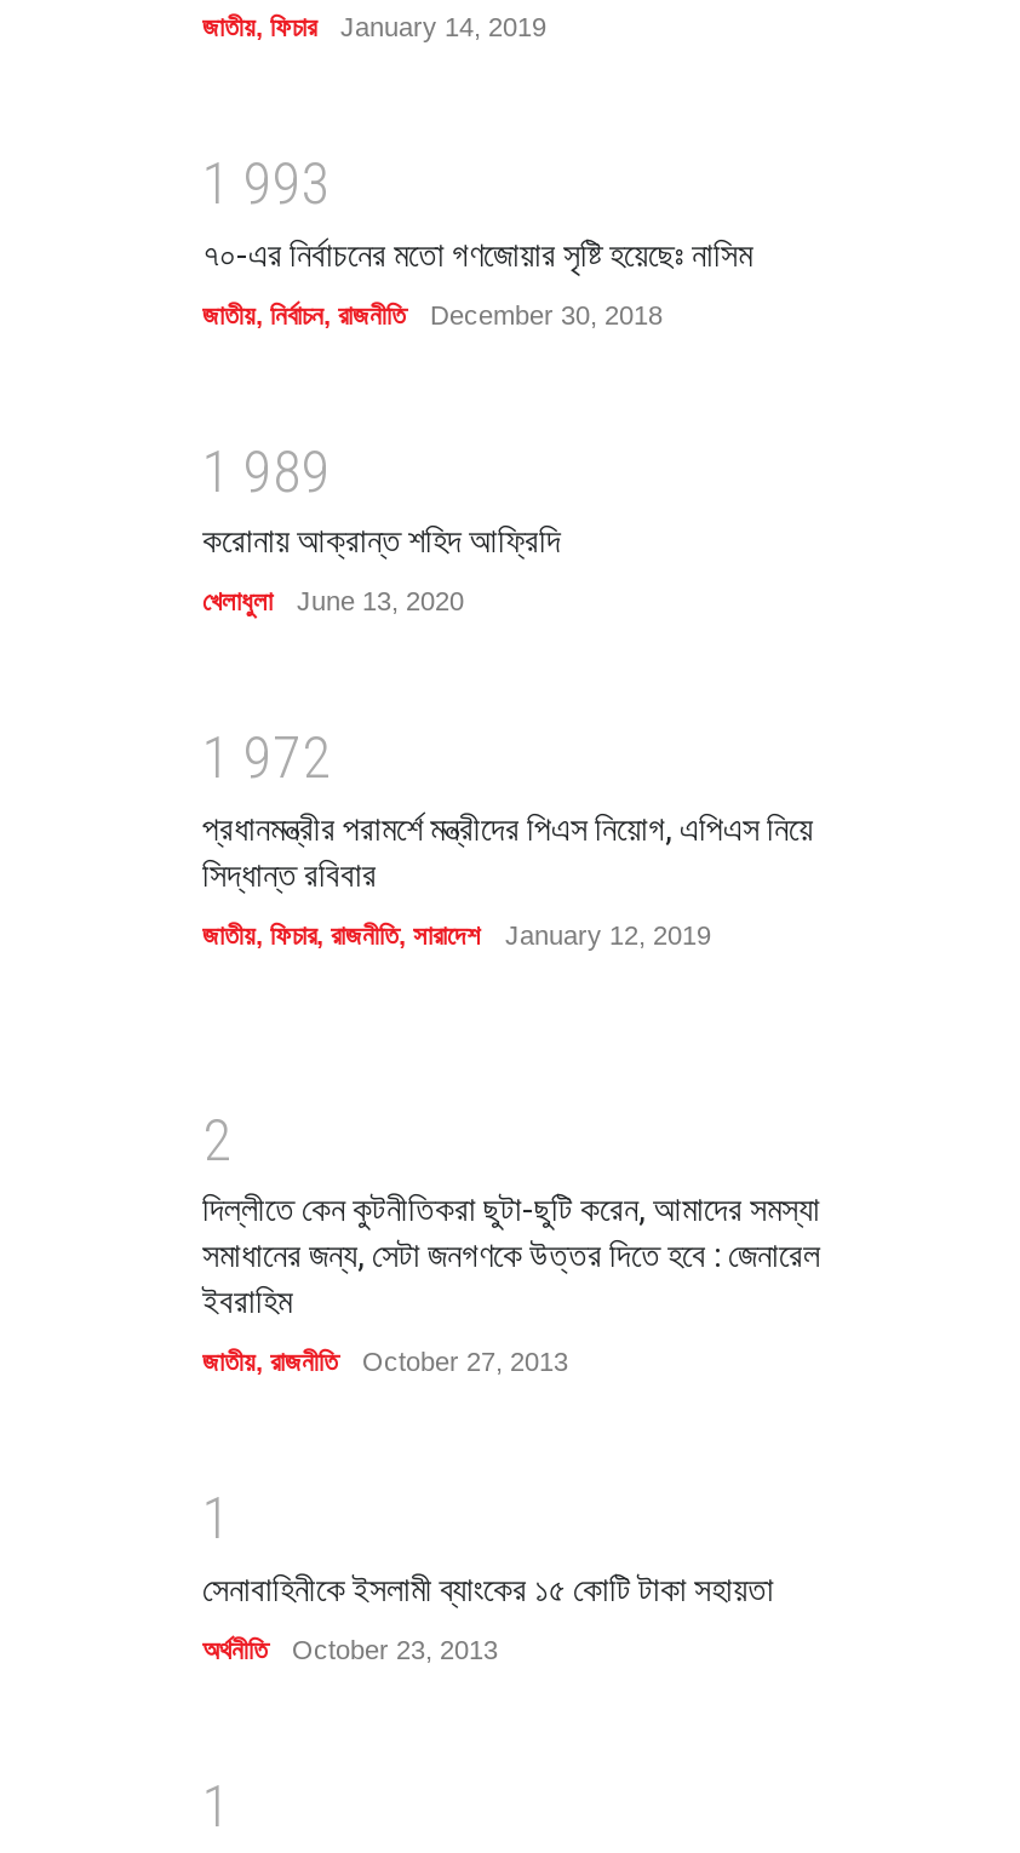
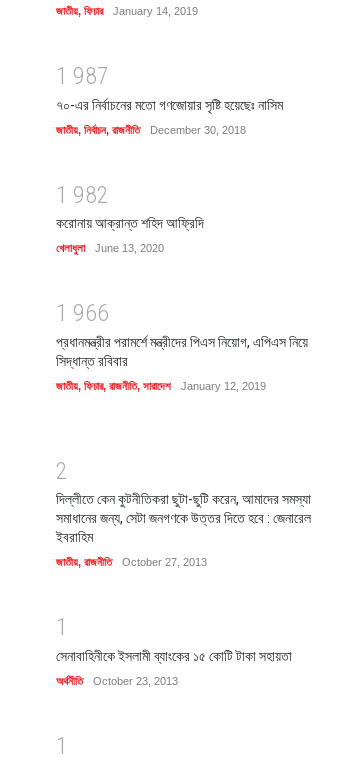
[202,151,331,218] 1 993 -> [56,62,109,90] 1 987
[202,438,331,506] 1 989 -> [56,181,109,209] 1 982
[202,725,331,793] 1 972 -> [56,299,109,327] 1 966

